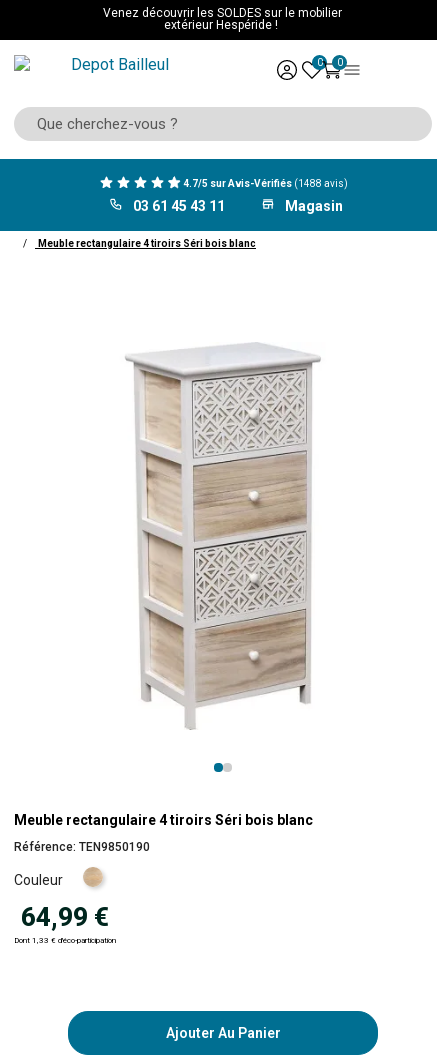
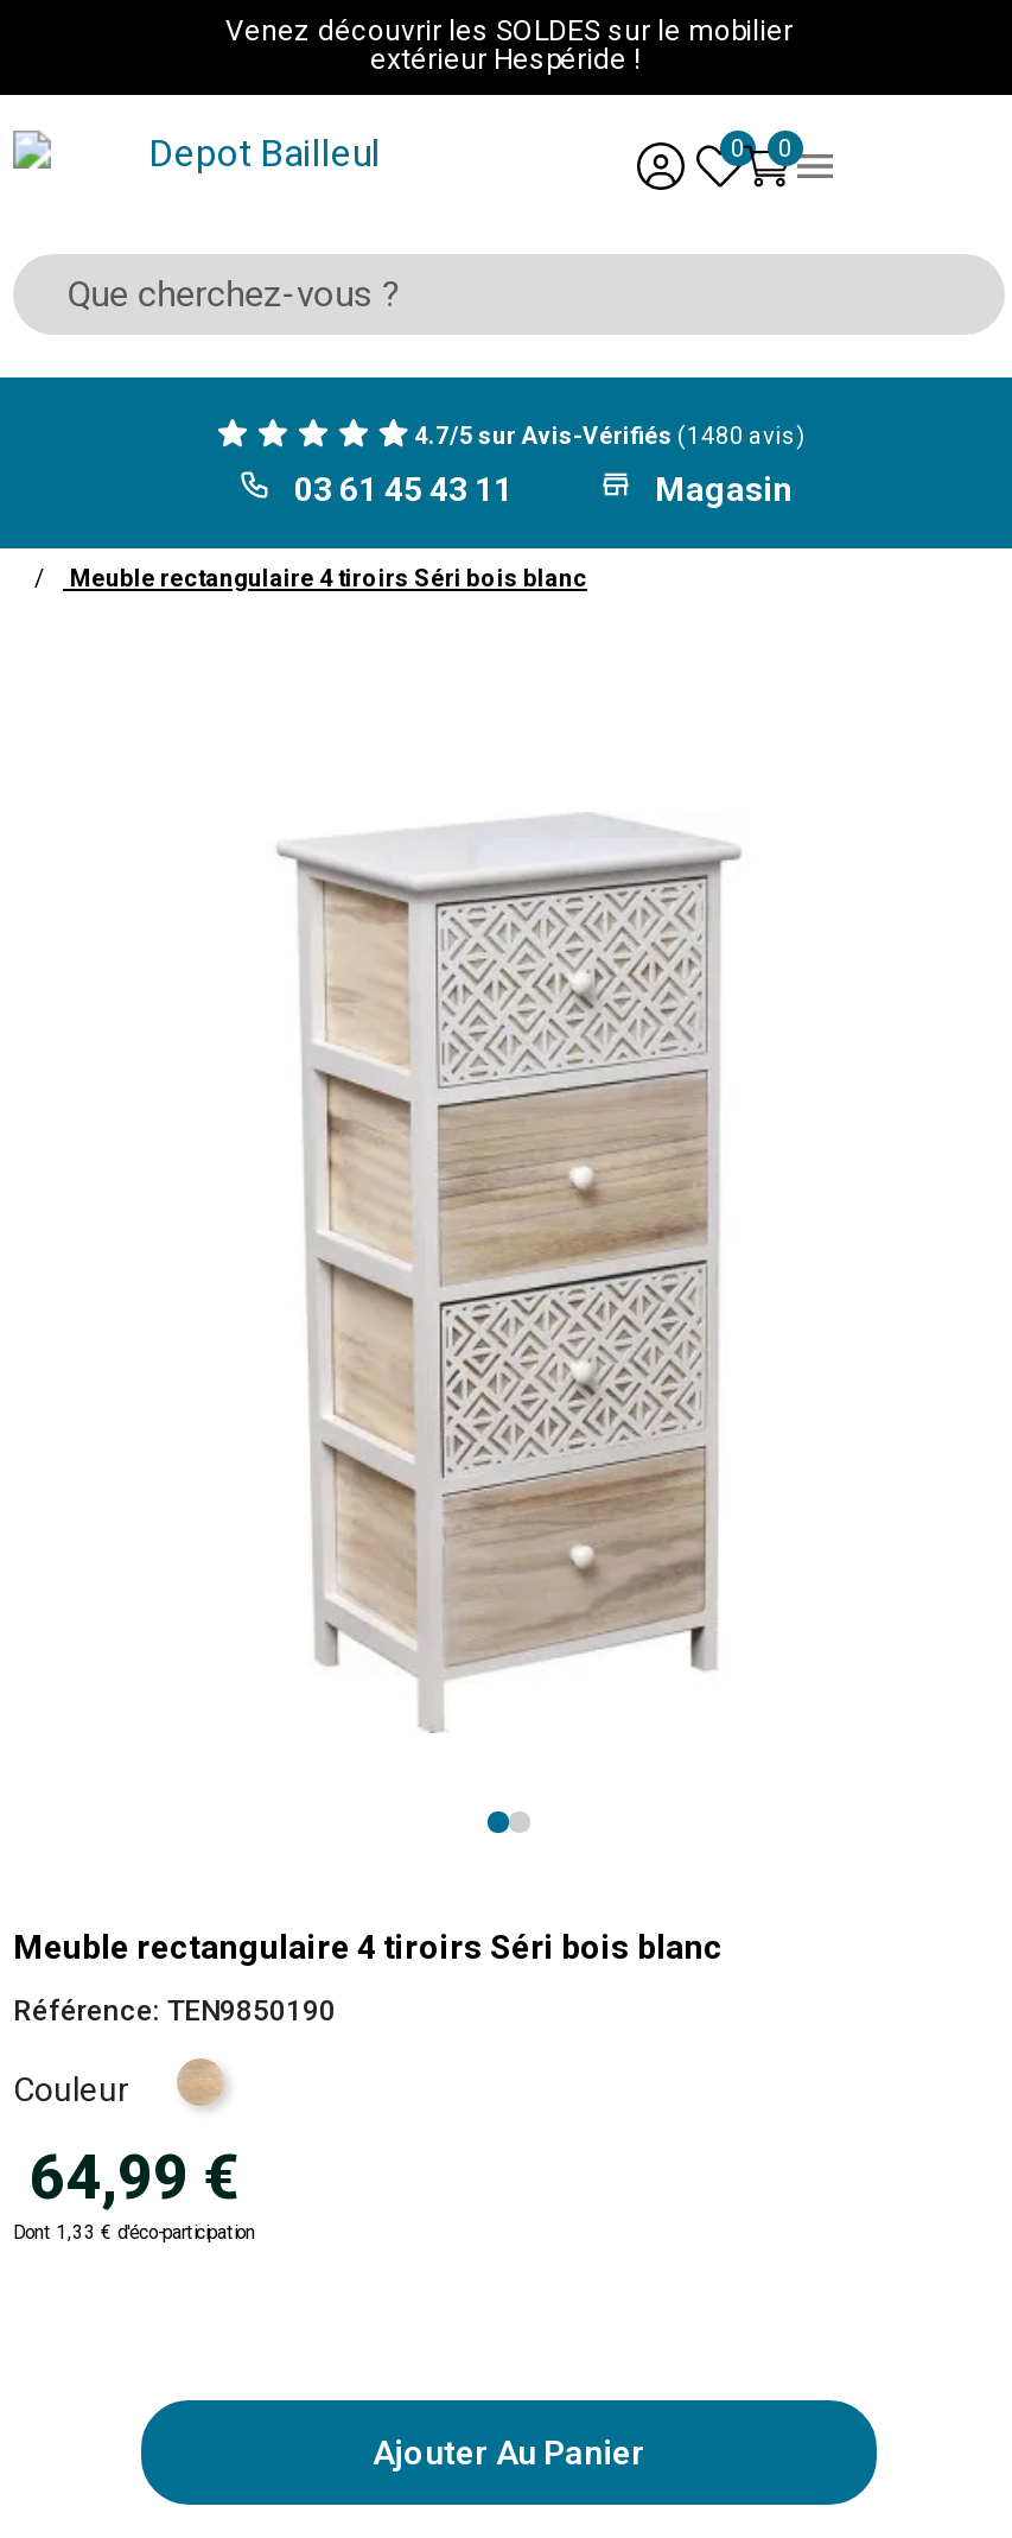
[183,178,348,189] 4.7/5 sur Avis-Vérifiés (1488 avis) -> [414,423,806,449] 4.7/5 sur Avis-Vérifiés (1480 avis)

